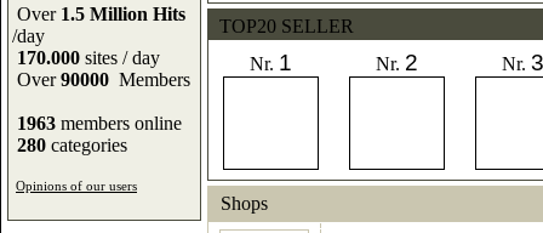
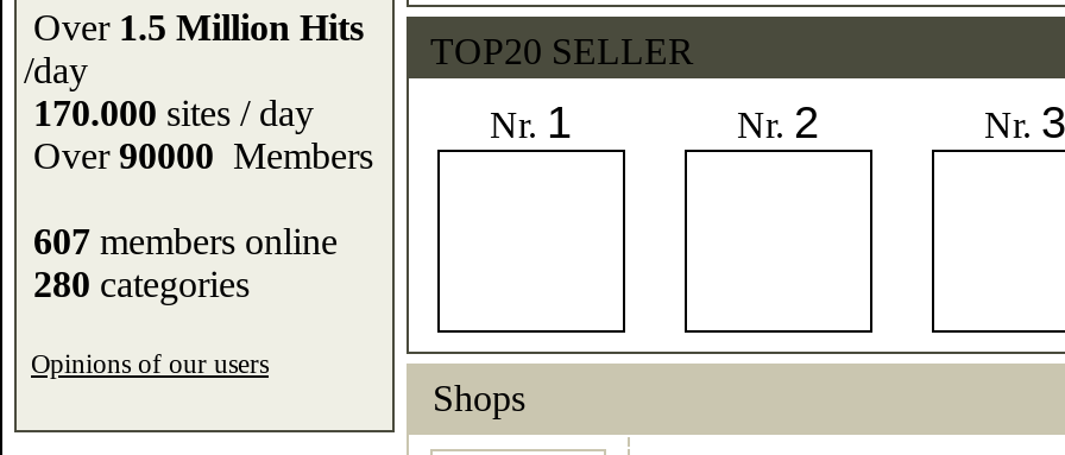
[12,113,182,133] 1963 members online -> [24,221,338,261] 607 members online

